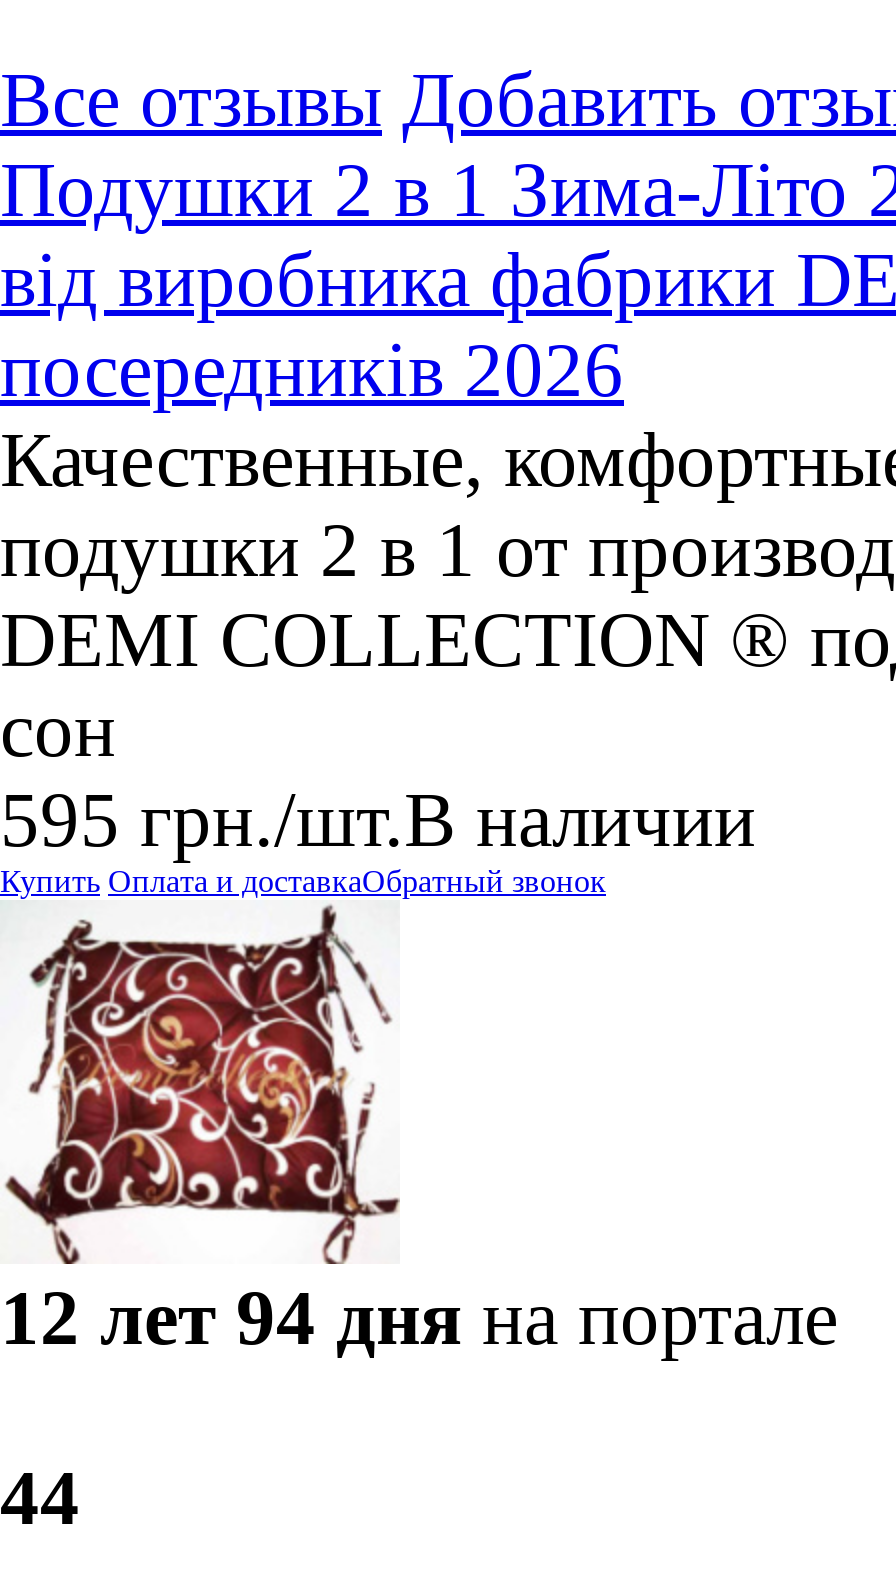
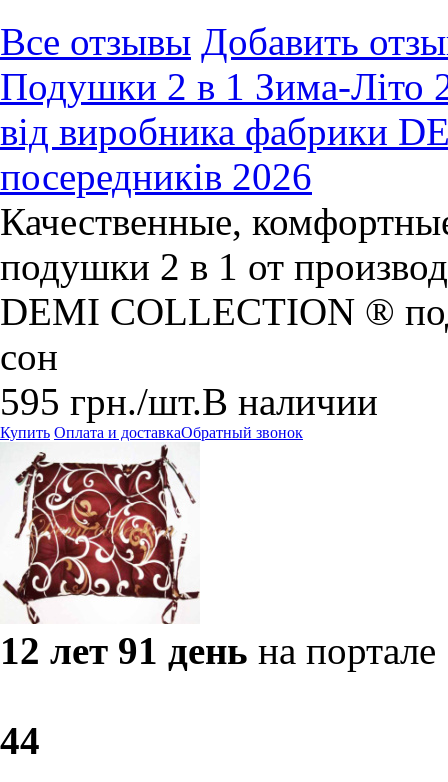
[0,1274,838,1360] 12 лет 94 дня на портале -> [0,629,436,672] 12 лет 91 день на портале

